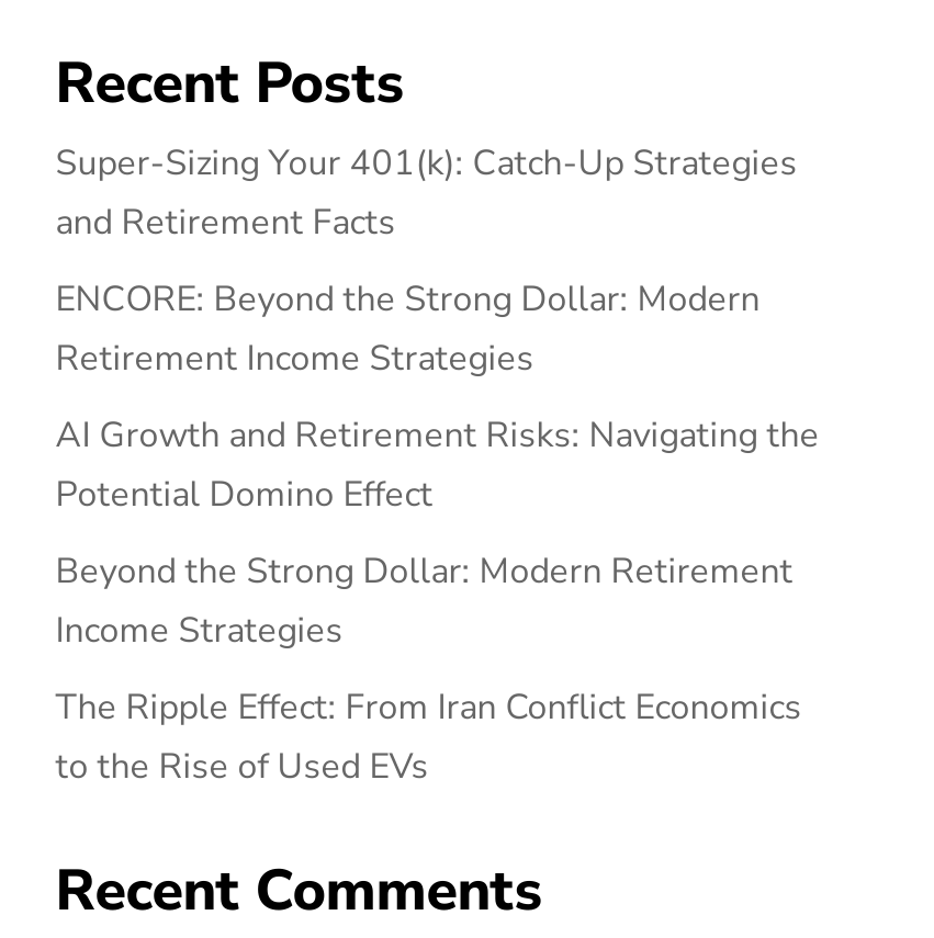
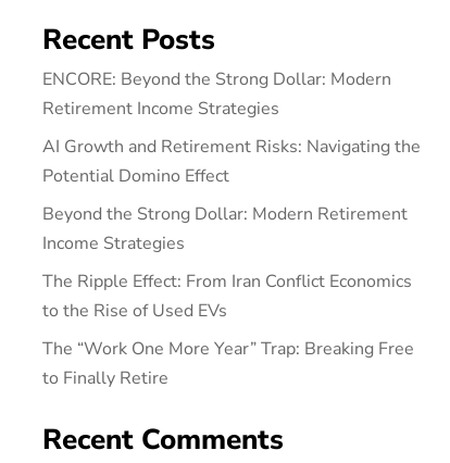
[56,140,797,248] Super-Sizing Your 401(k): Catch-Up Strategies | and Retirement Facts -> none
moved [56,276,819,792] -> [42,68,420,323]: ENCORE: Beyond the Strong Dollar: Modern | Retirement Income Strategies | AI Growth and Retirement Risks: Navigating the | Potential Domino Effect | Beyond the Strong Dollar: Modern Retirement | Income Strategies | The Ripple Effect: From Iran Conflict Economics | to the Rise of Used EVs
none -> [42,337,414,391] The “Work One More Year” Trap: Breaking Free | to Finally Retire

